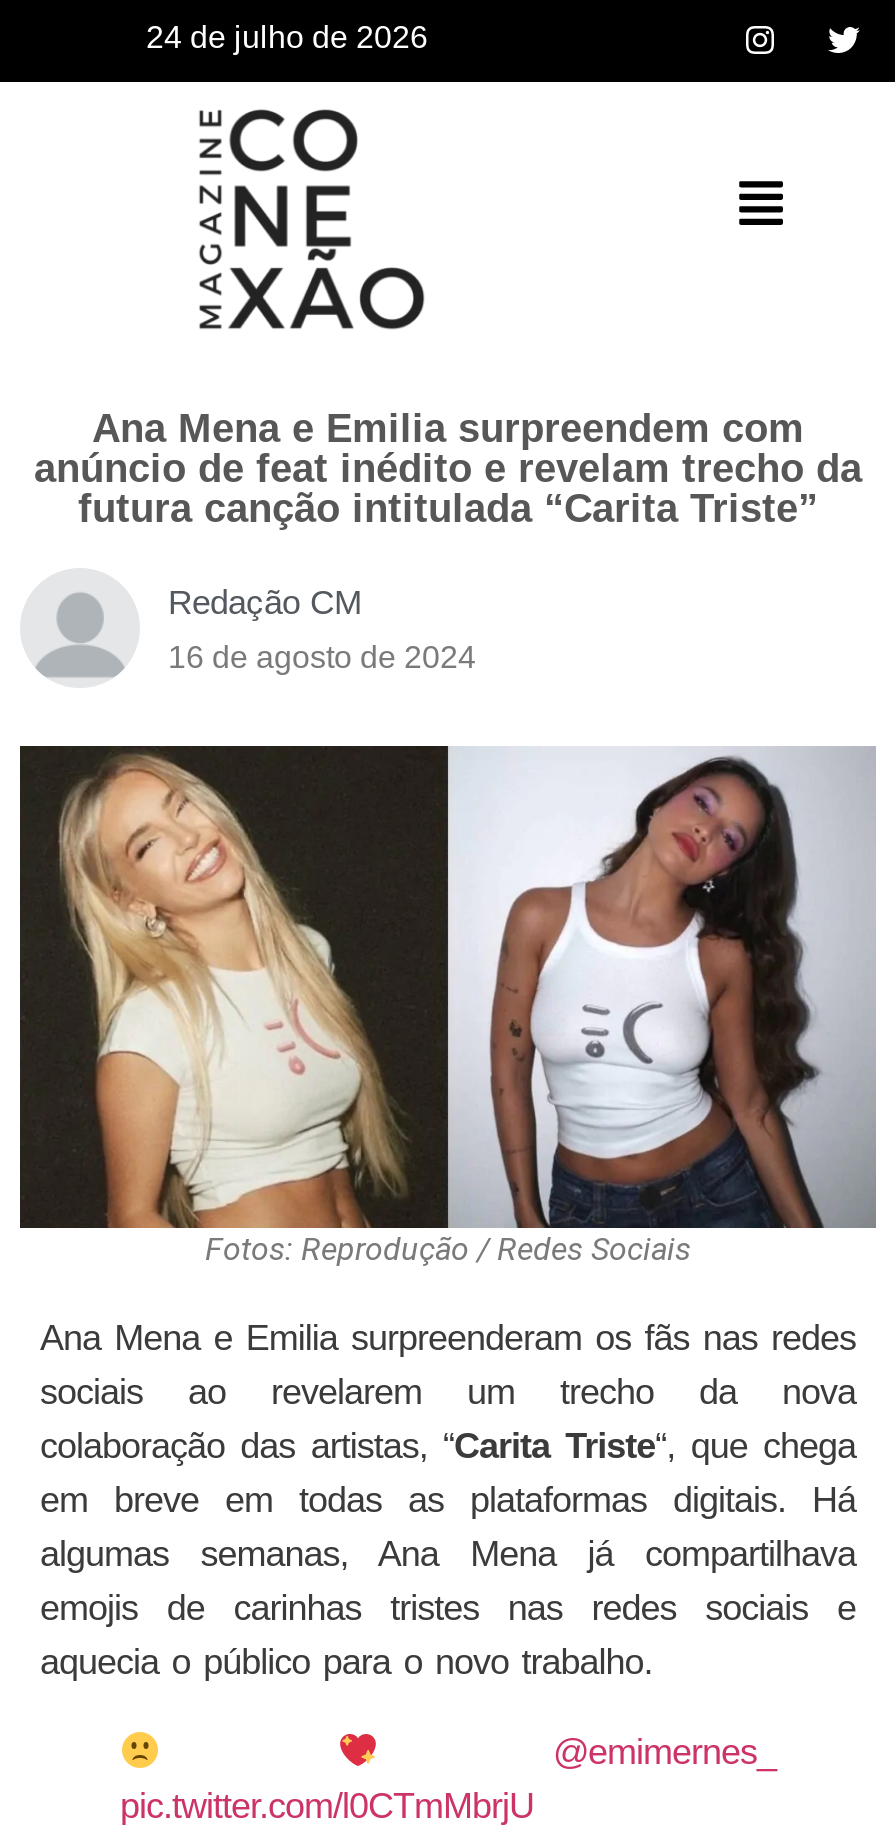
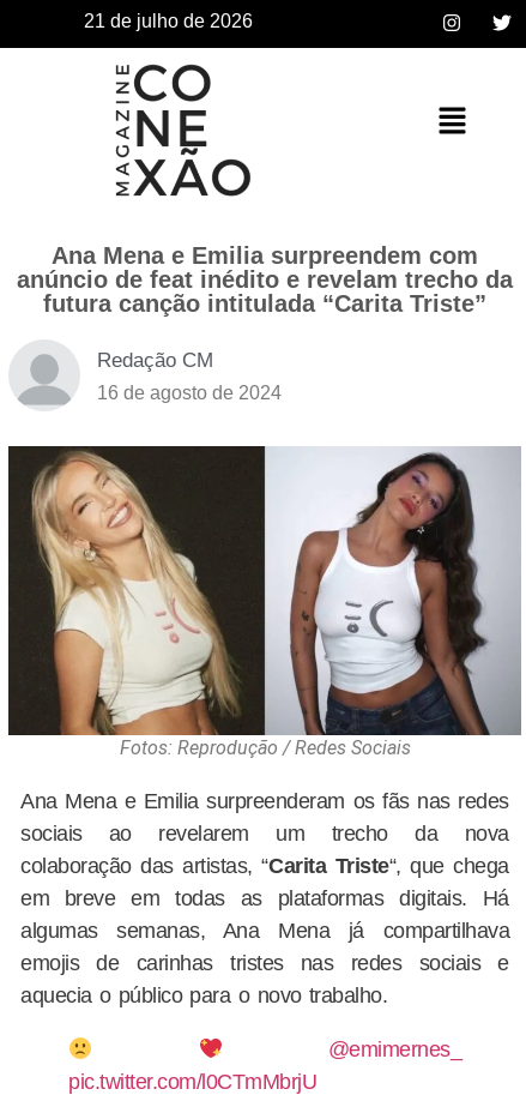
[146,20,428,54] 24 de julho de 2026 -> [84,11,253,31] 21 de julho de 2026

